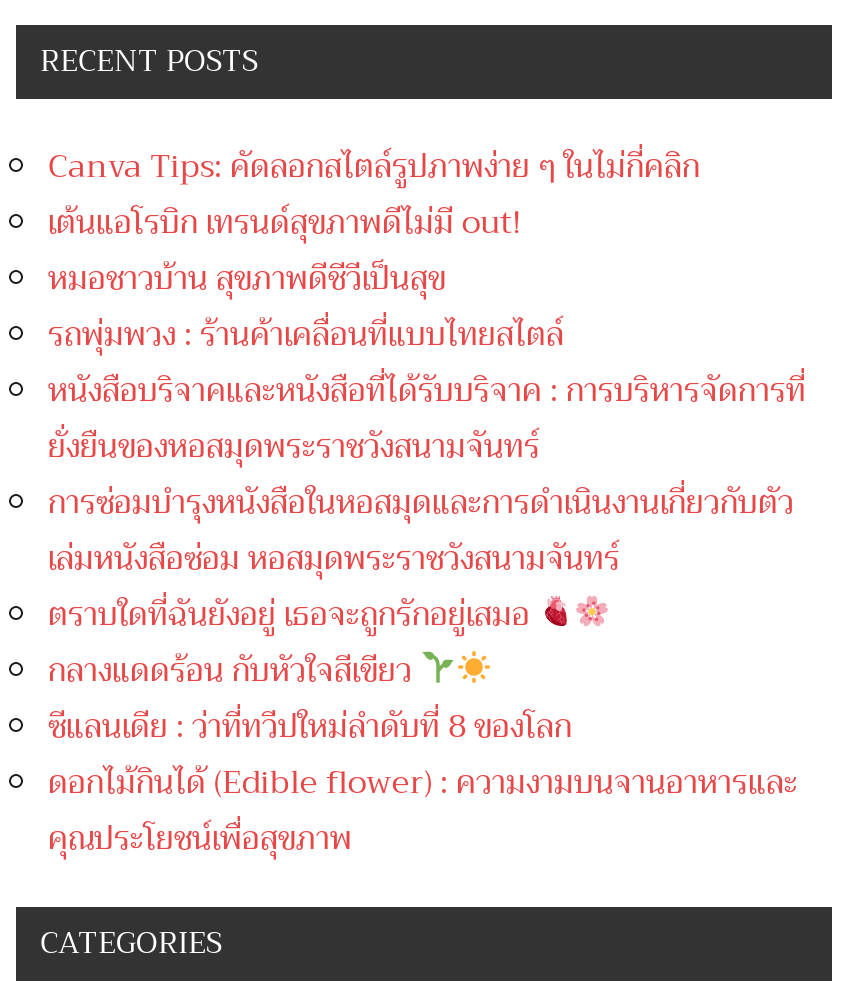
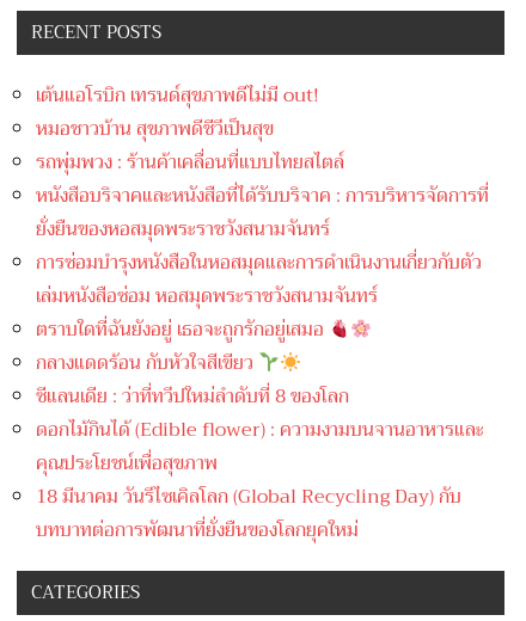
[48,139,700,195] Canva Tips: คัดลอกสไตล์รูปภาพง่าย ๆ ในไม่กี่คลิก -> none
moved [48,195,806,867] -> [36,79,489,480]: เต้นแอโรบิก เทรนด์สุขภาพดีไม่มี out! | หมอชาวบ้าน สุขภาพดีชีวีเป็นสุข | รถพุ่มพวง : ร้านค้าเคลื่อนที่แบบไทยสไตล์ | ... | ดอกไม้กินได้ (Edible flower) : ความงามบนจานอาหารและ | คุณประโยชน์เพื่อสุขภาพ
none -> [36,480,461,547] 18 มีนาคม วันรีไซเคิลโลก (Global Recycling Day) กับ | บทบาทต่อการพัฒนาที่ยั่งยืนของโลกยุคใหม่

